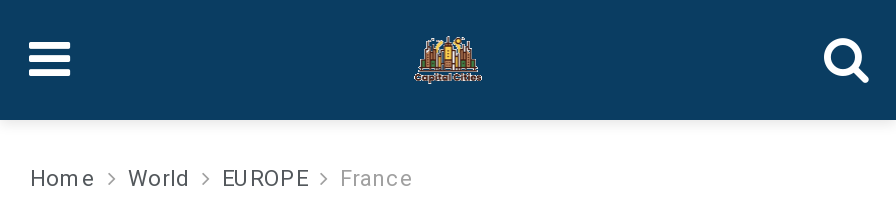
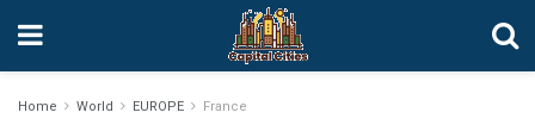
[382,14,516,108] [image] -> [227,6,309,65] [image]

